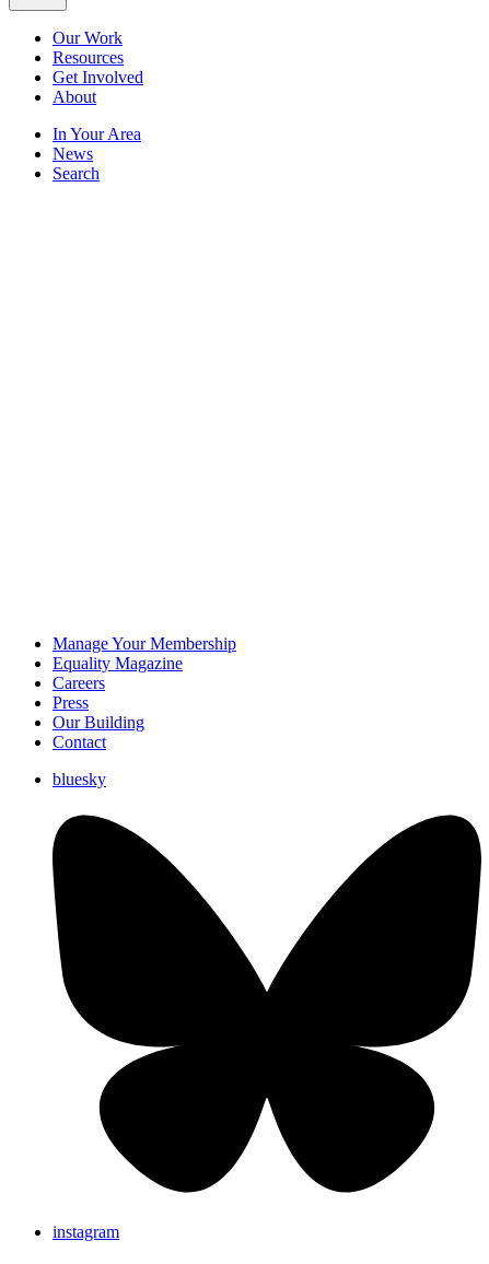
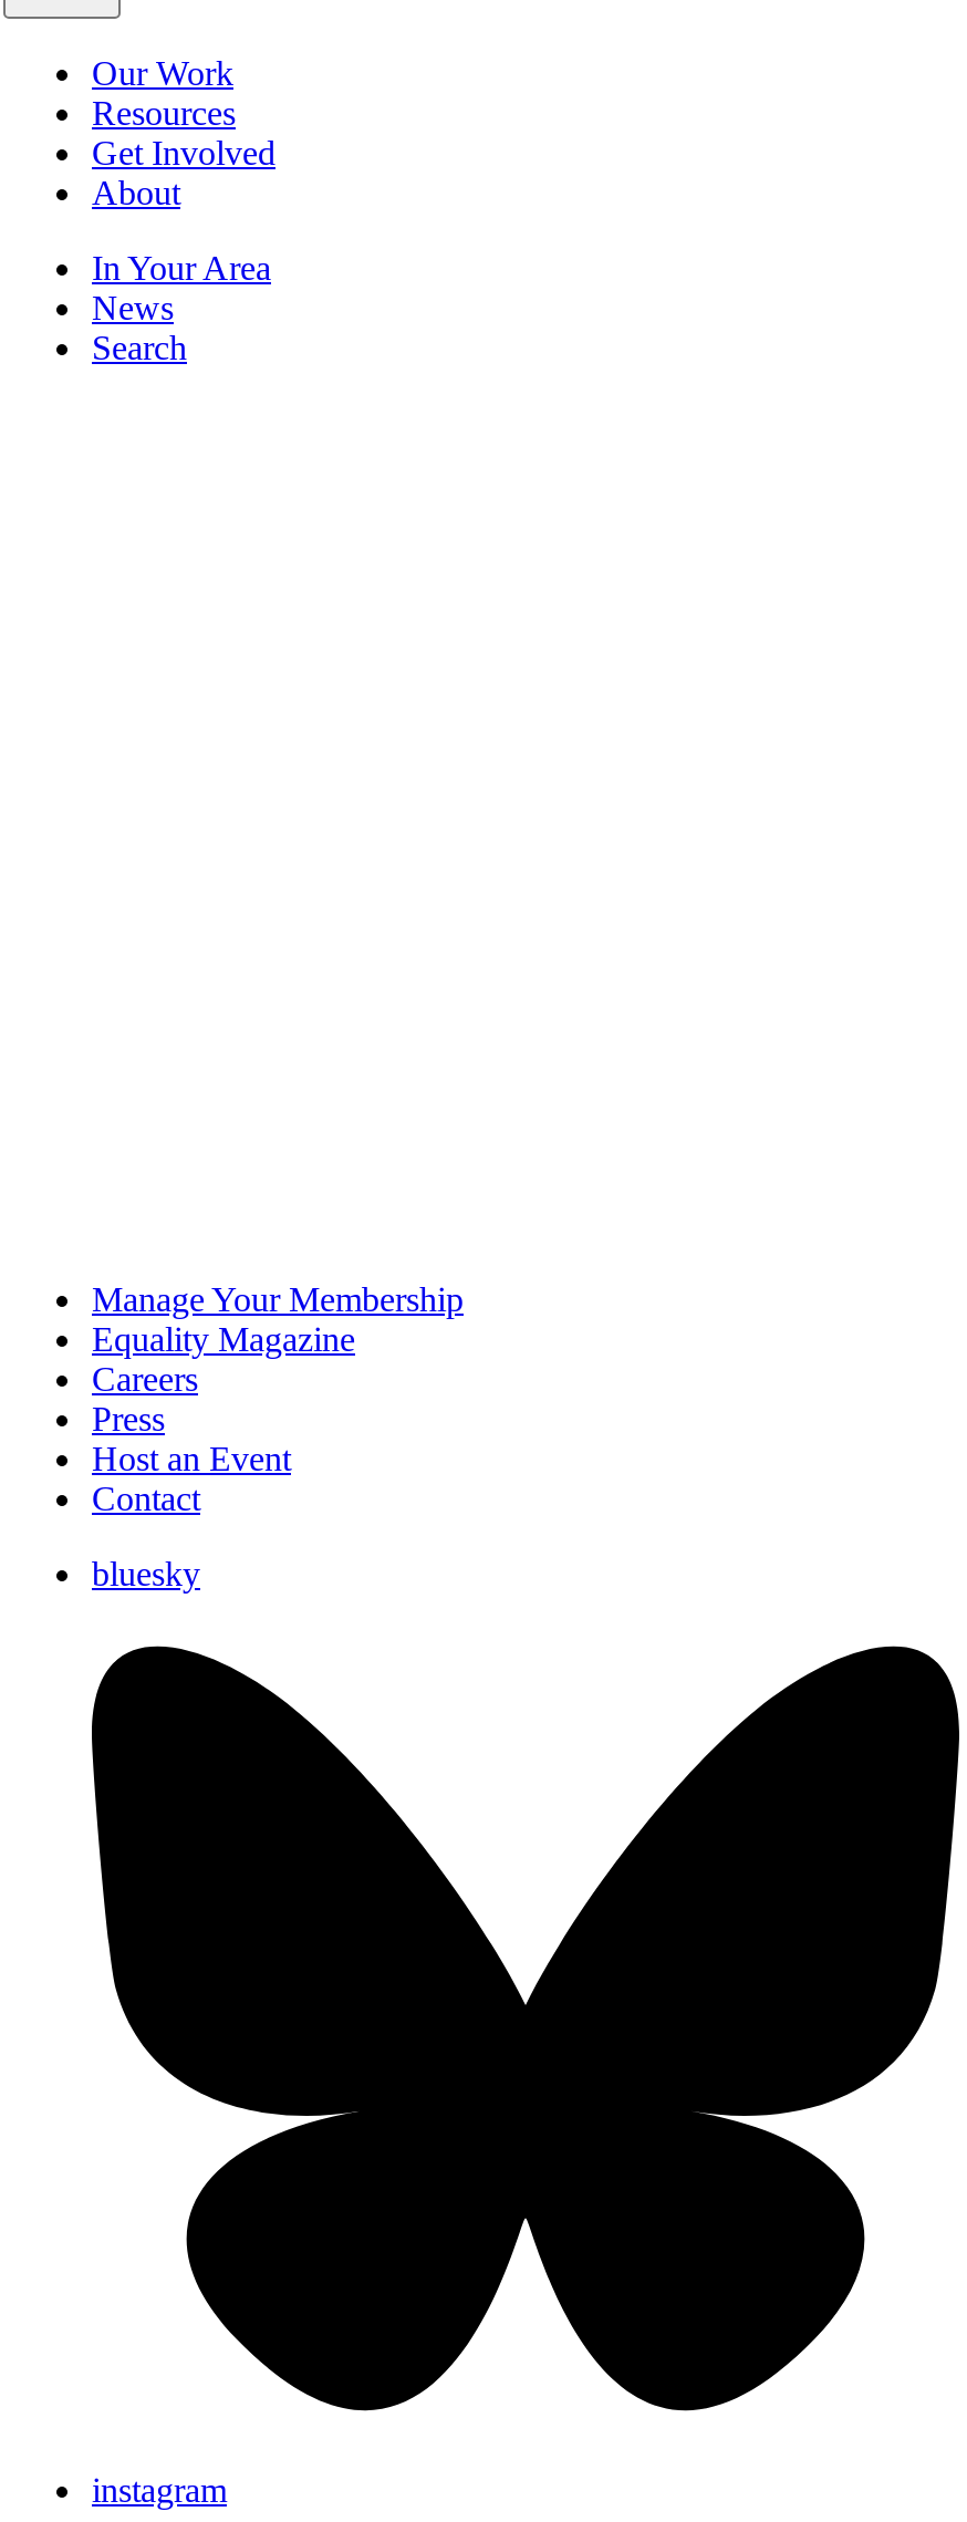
[53,713,144,732] Our Building -> [92,1440,291,1478] Host an Event

